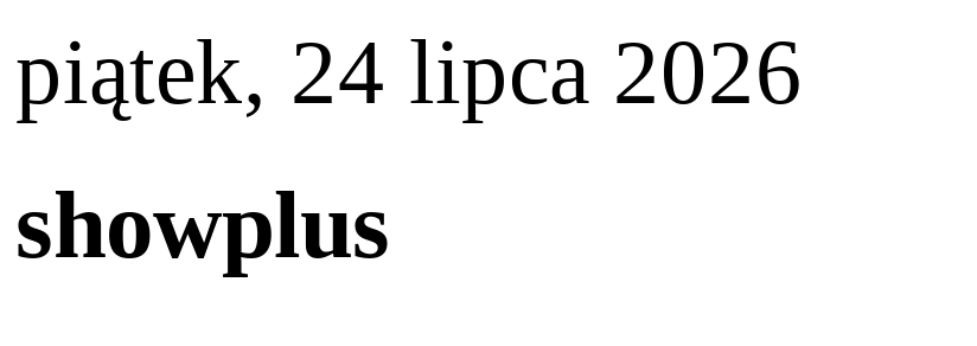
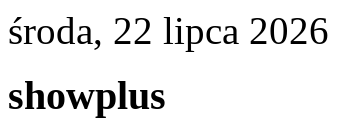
[15,20,803,122] piątek, 24 lipca 2026 -> [8,9,329,52] środa, 22 lipca 2026

